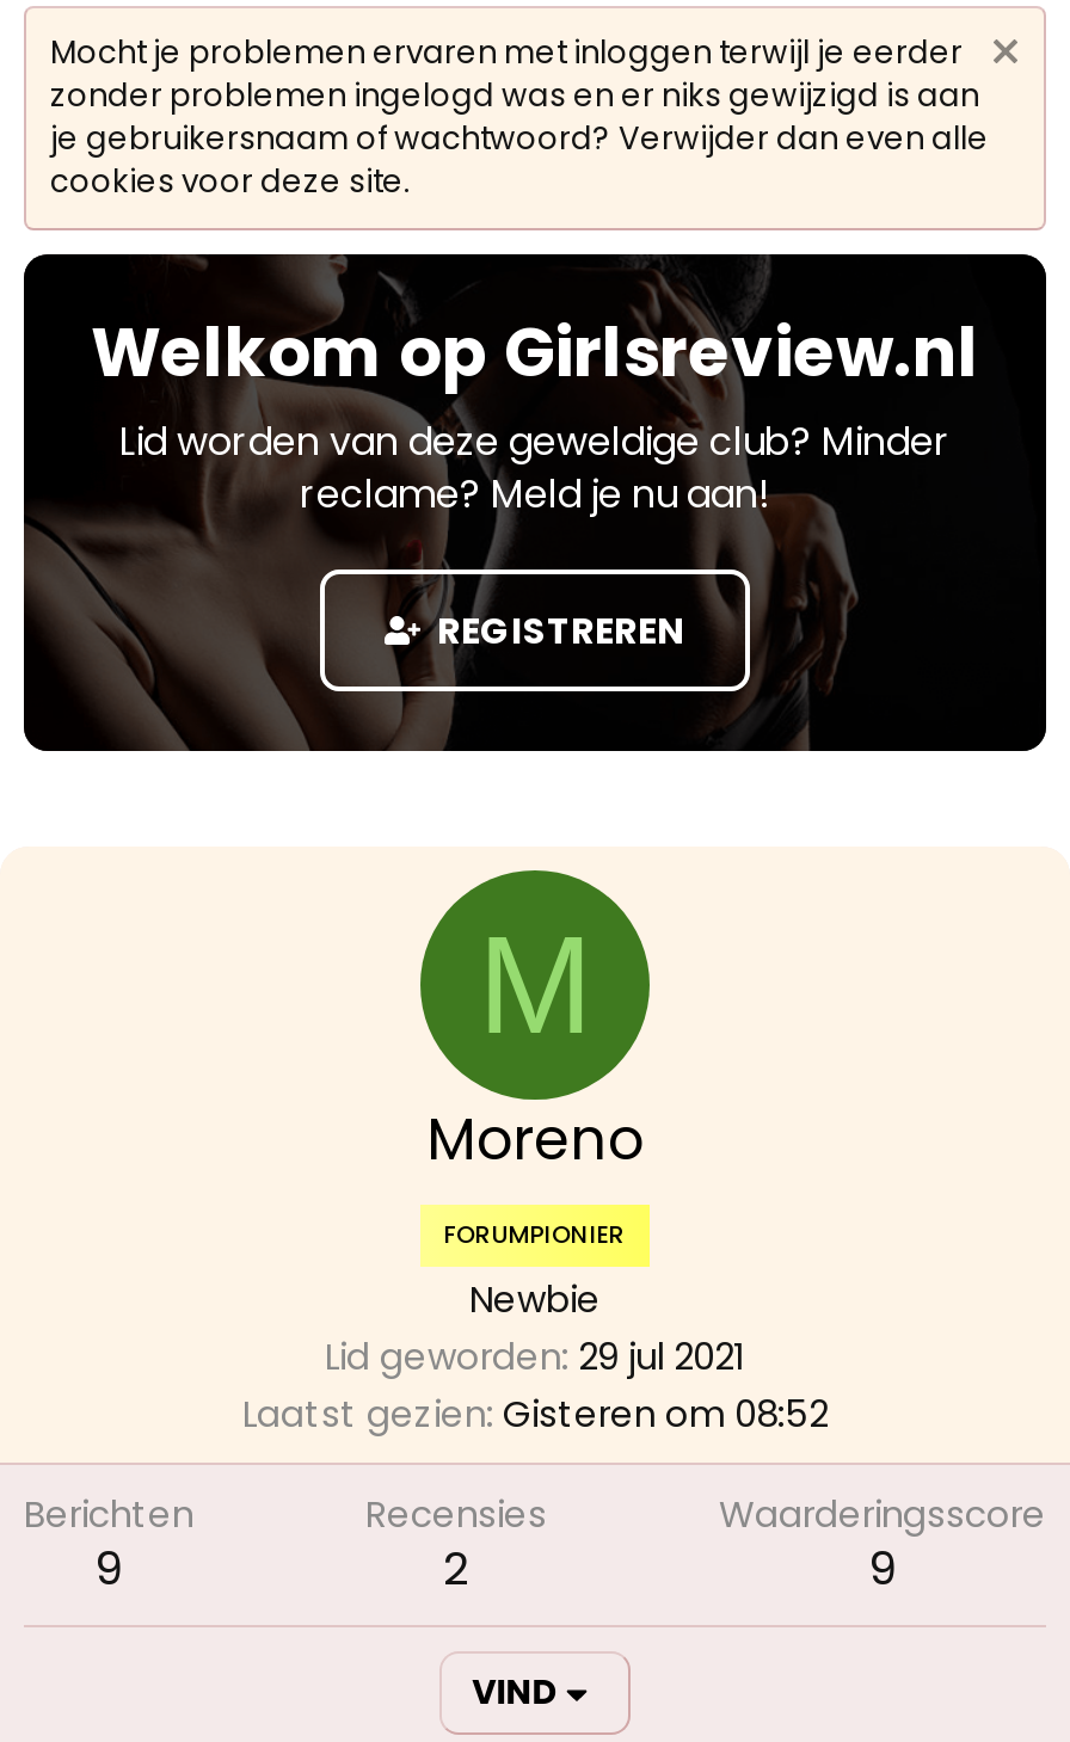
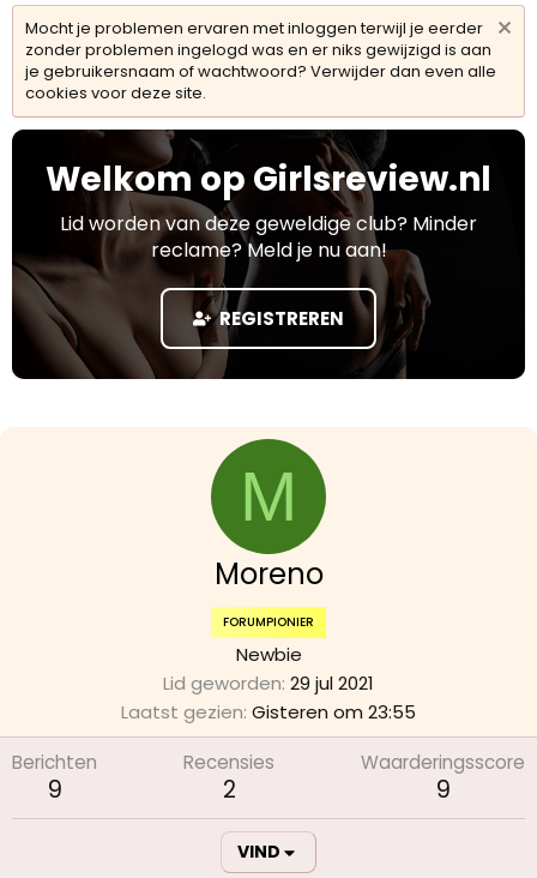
[242,1389,828,1439] Laatst gezien Gisteren om 08:52 -> [121,699,416,724] Laatst gezien Gisteren om 23:55

